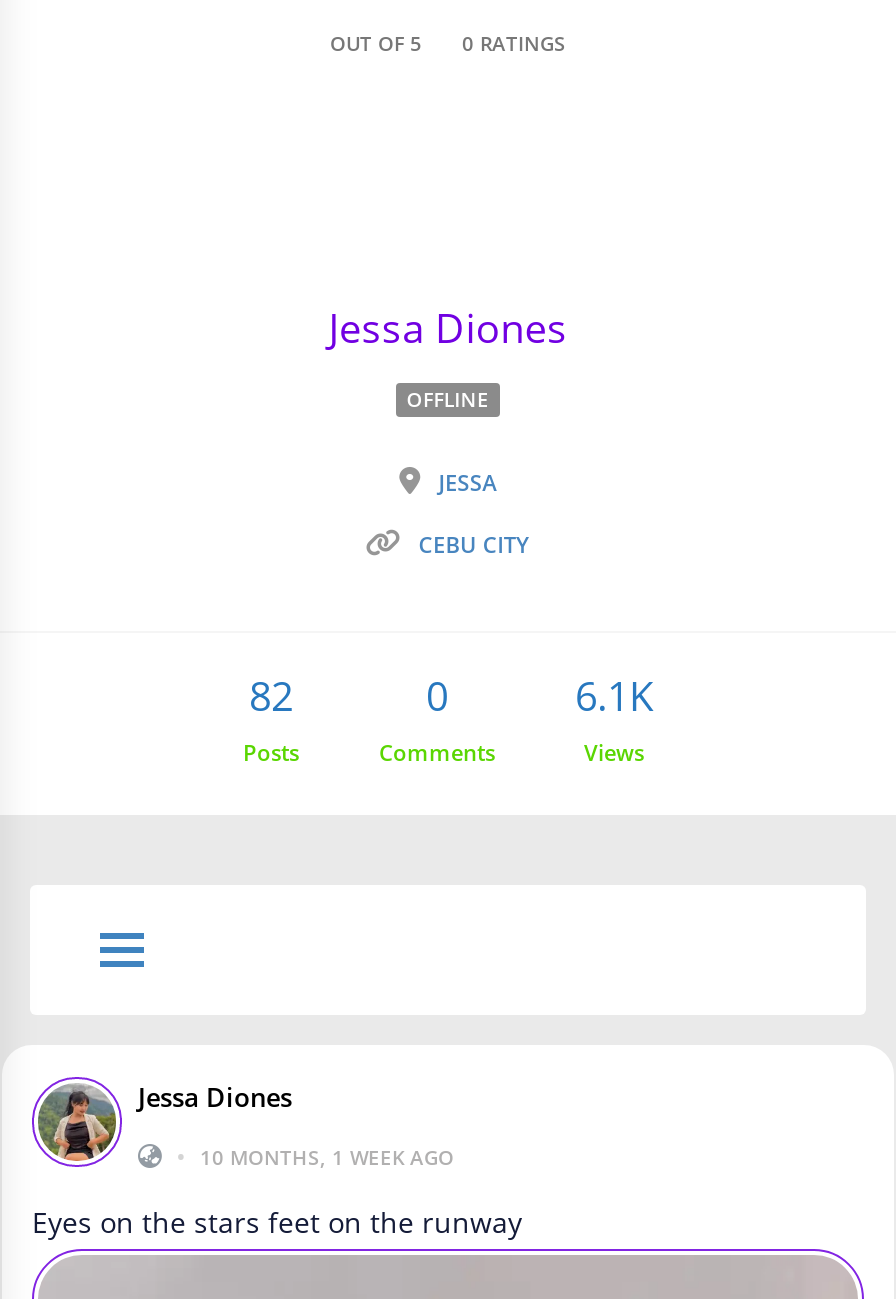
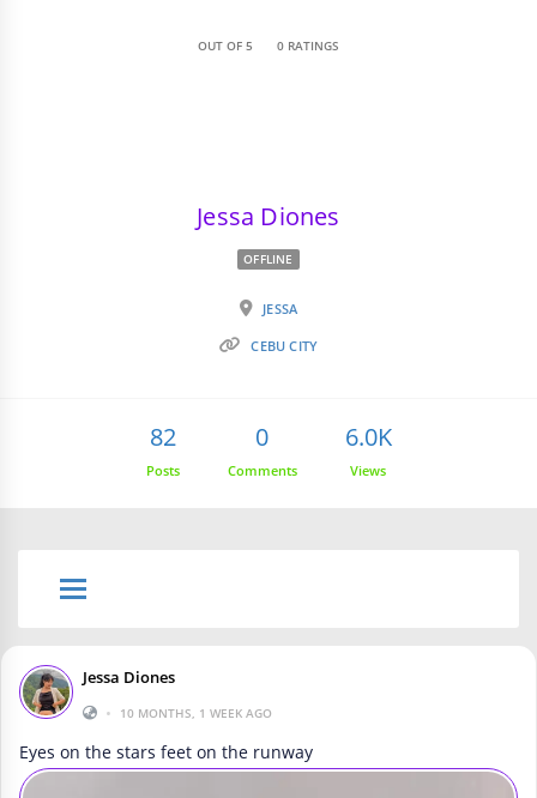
[575,669,653,723] 6.1K -> [345,421,391,453] 6.0K

